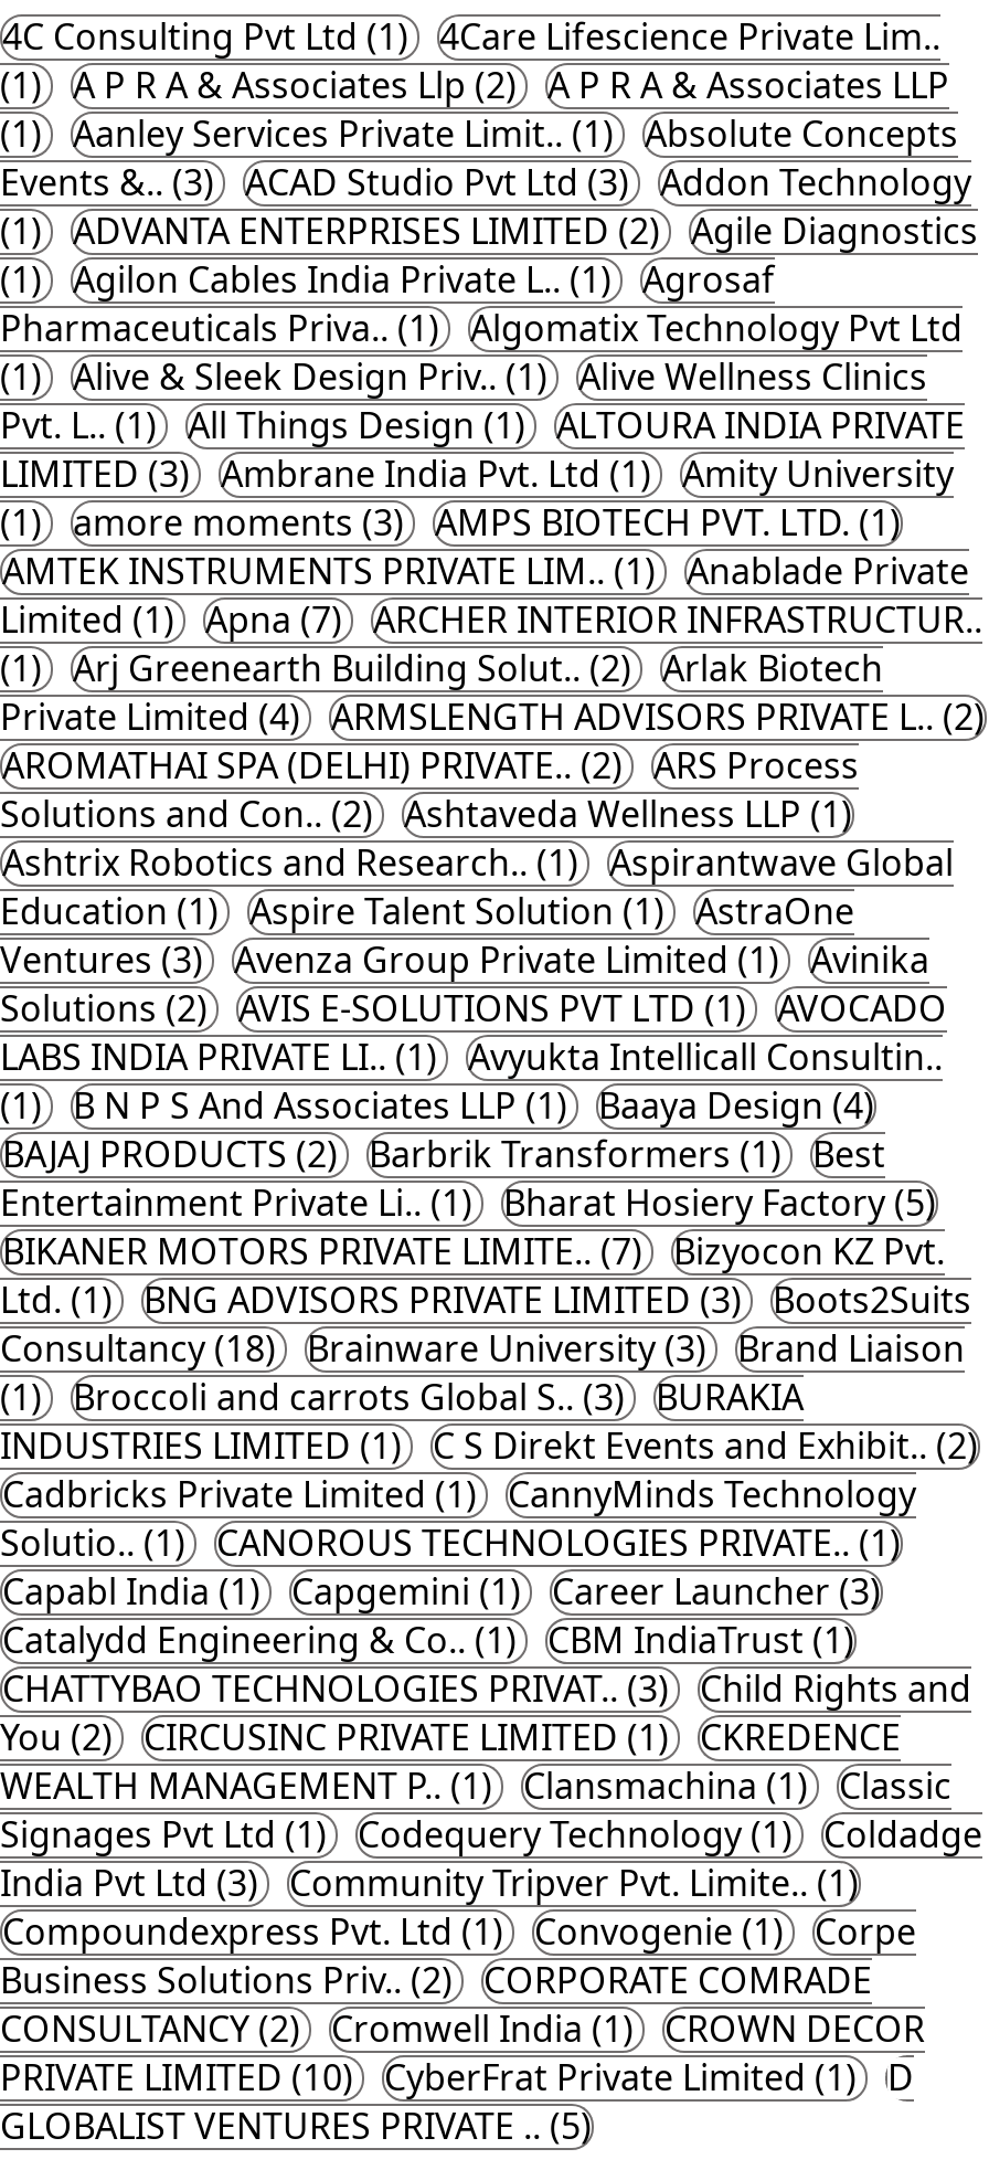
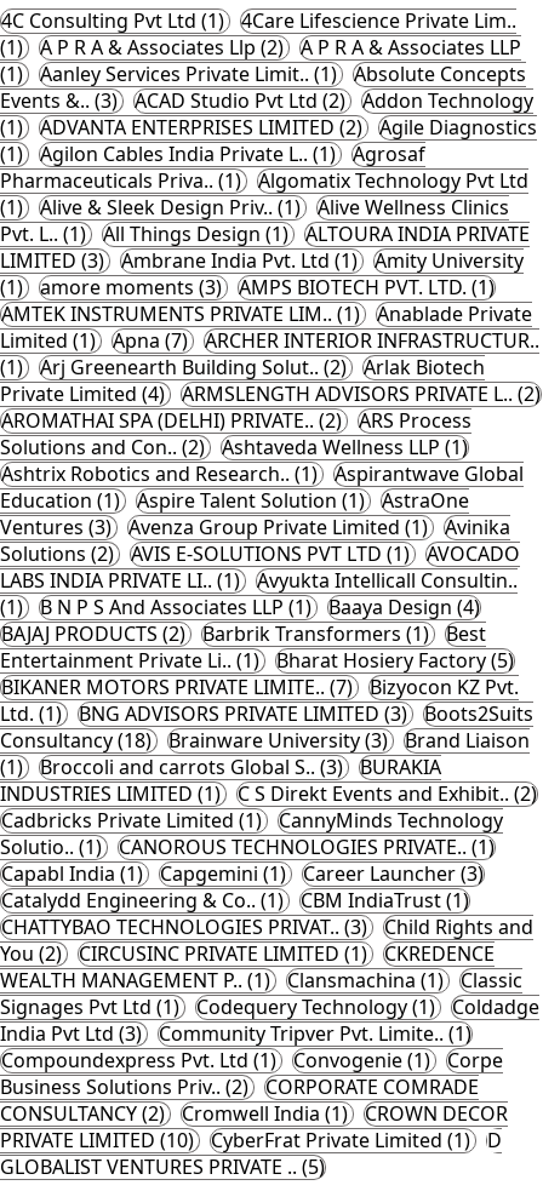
[0,159,971,208] Events &.. (3) ACAD Studio Pvt Ltd (3) Addon Technology -> [0,88,533,114] Events &.. (3) ACAD Studio Pvt Ltd (2) Addon Technology

